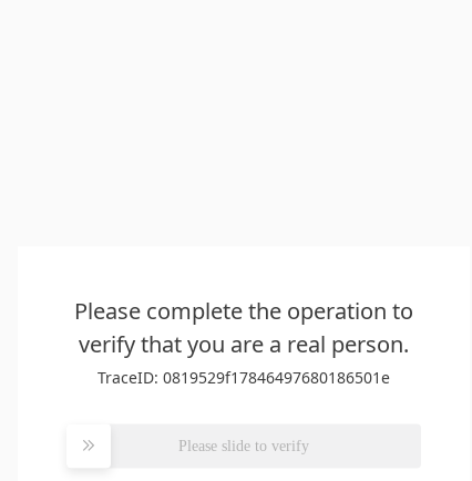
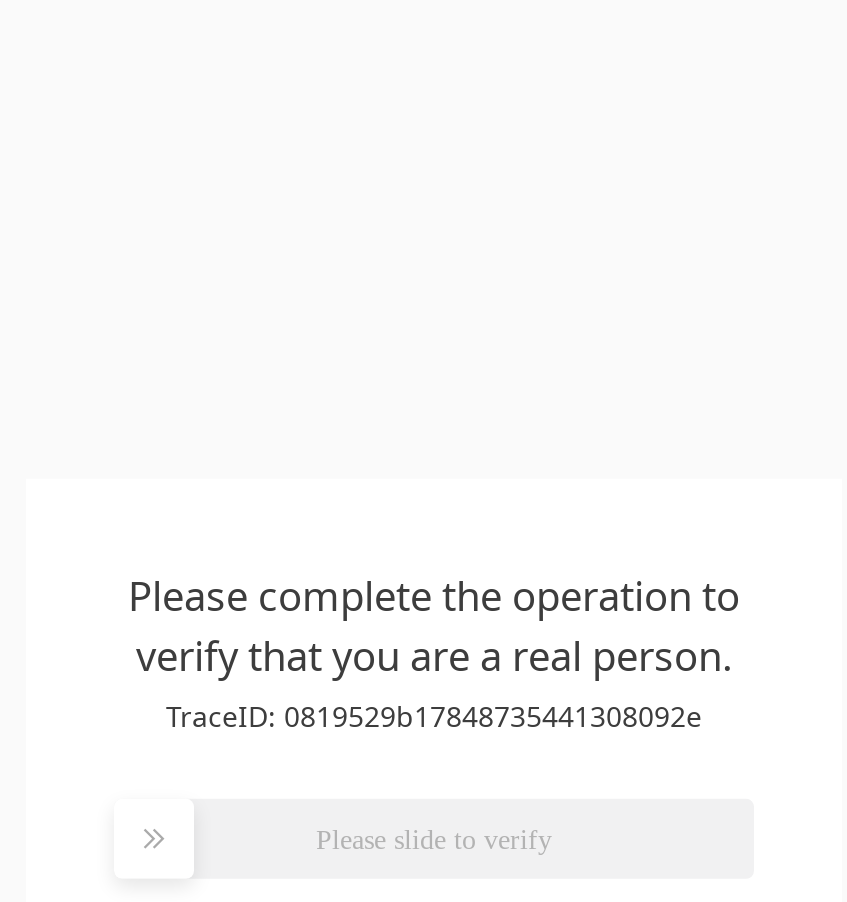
[98,368,390,389] TraceID: 0819529f17846497680186501e -> [166,698,702,736] TraceID: 0819529b17848735441308092e

